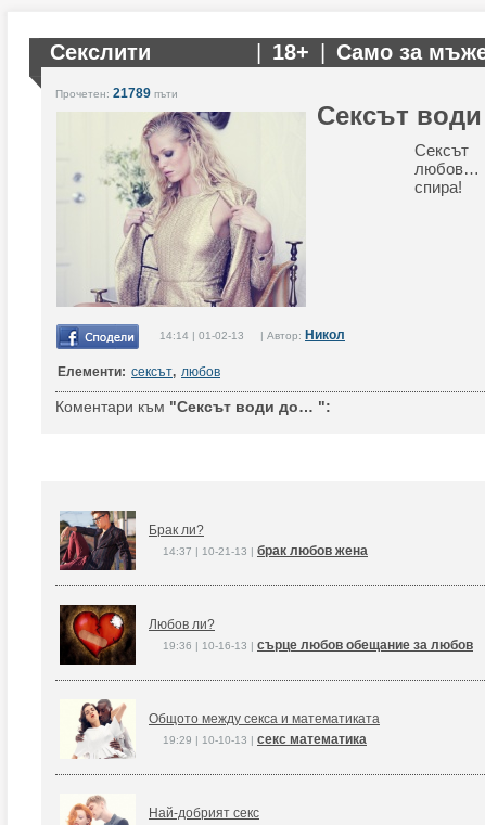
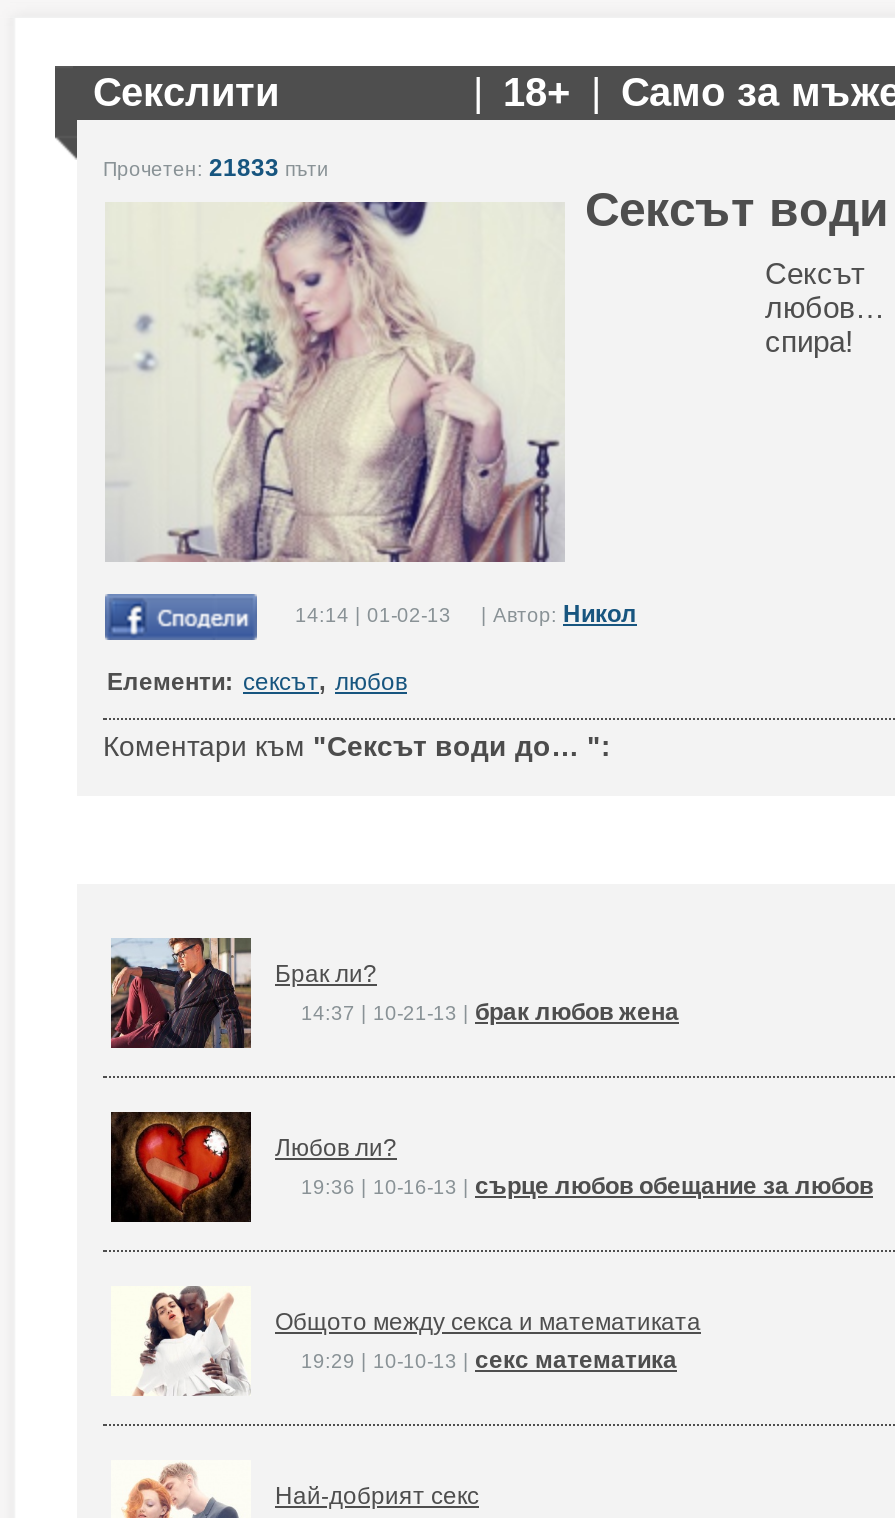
[55,86,178,101] Прочетен: 21789 пъти -> [103,154,329,182] Прочетен: 21833 пъти

